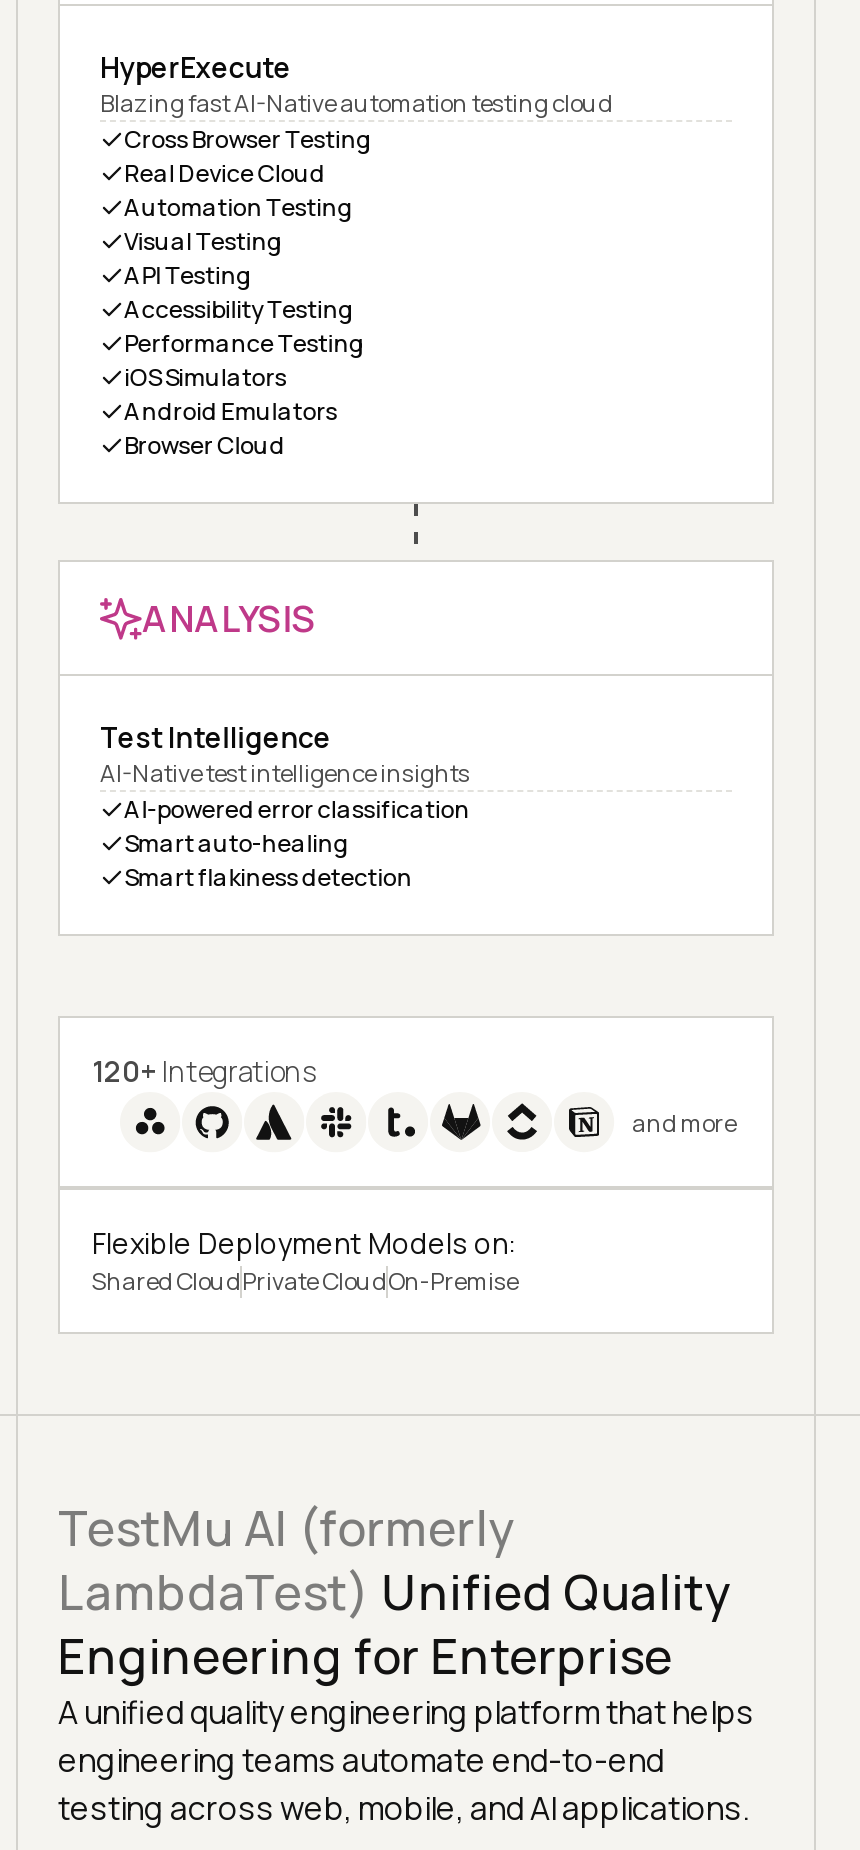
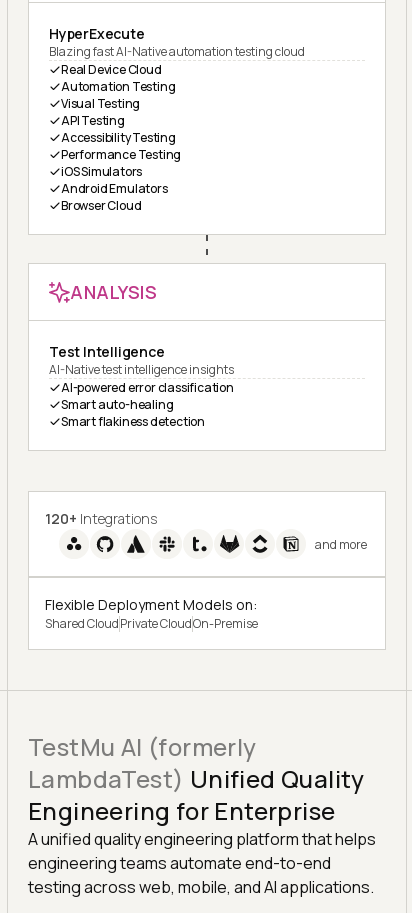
[124,122,372,156] Cross Browser Testing -> none

